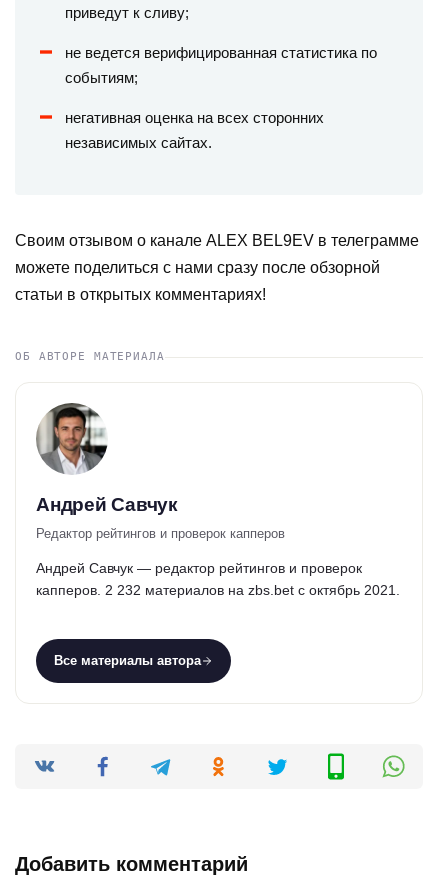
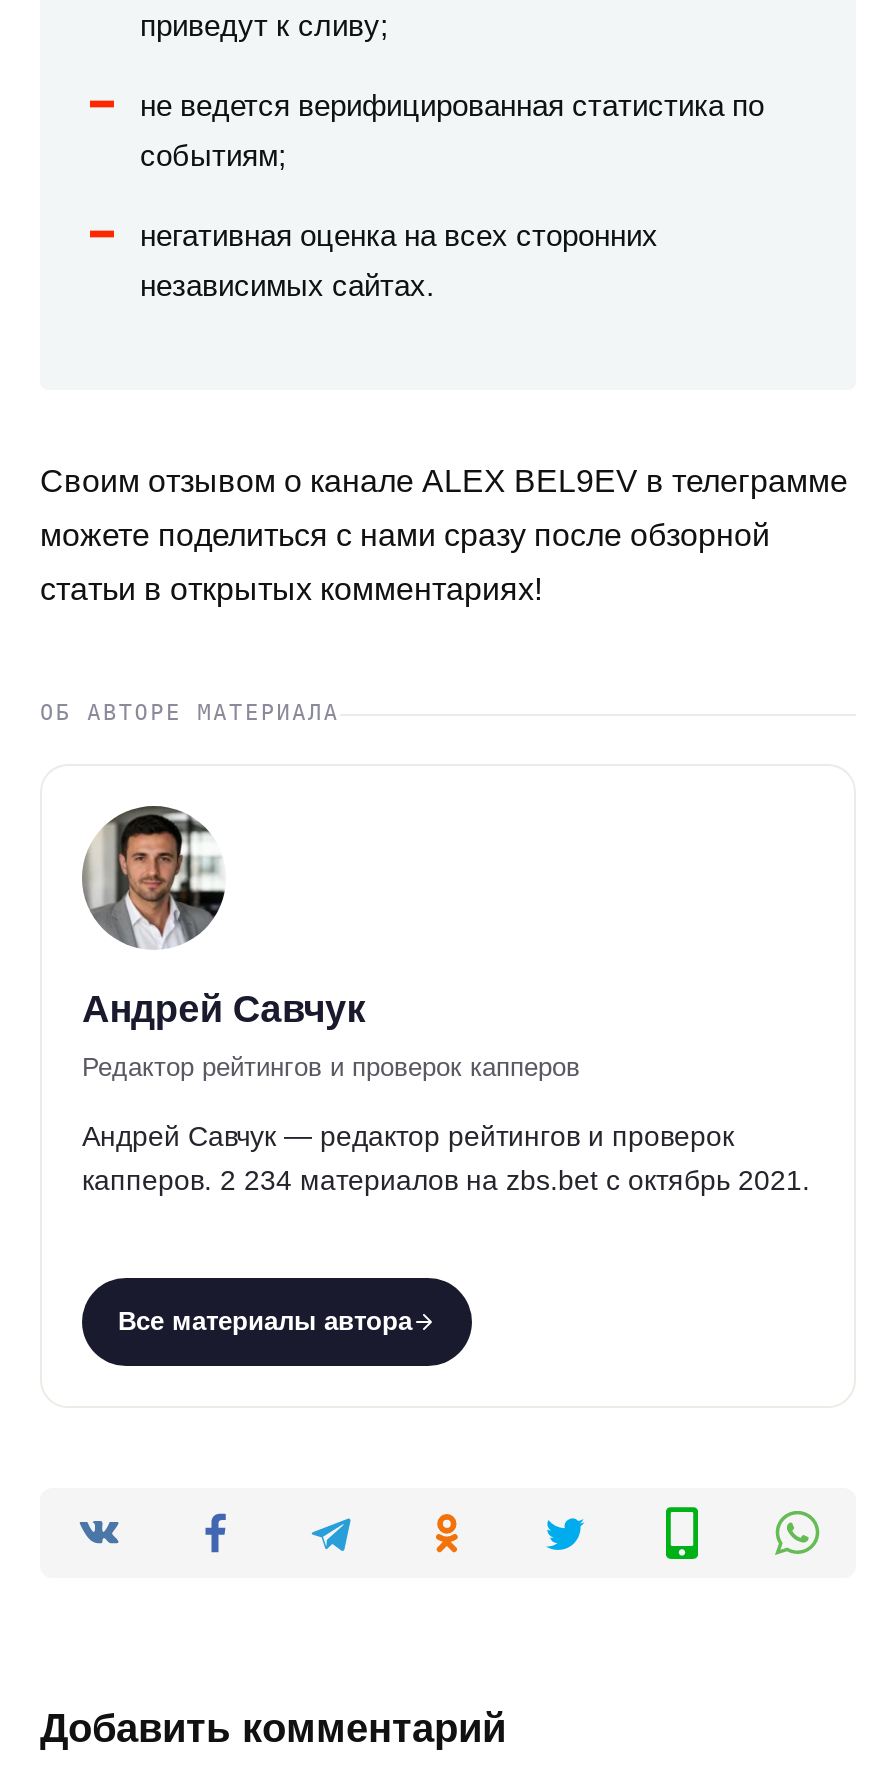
[36,582,400,598] капперов. 2 232 материалов на zbs.bet с октябрь 2021. -> [82,1165,810,1197] капперов. 2 234 материалов на zbs.bet с октябрь 2021.

